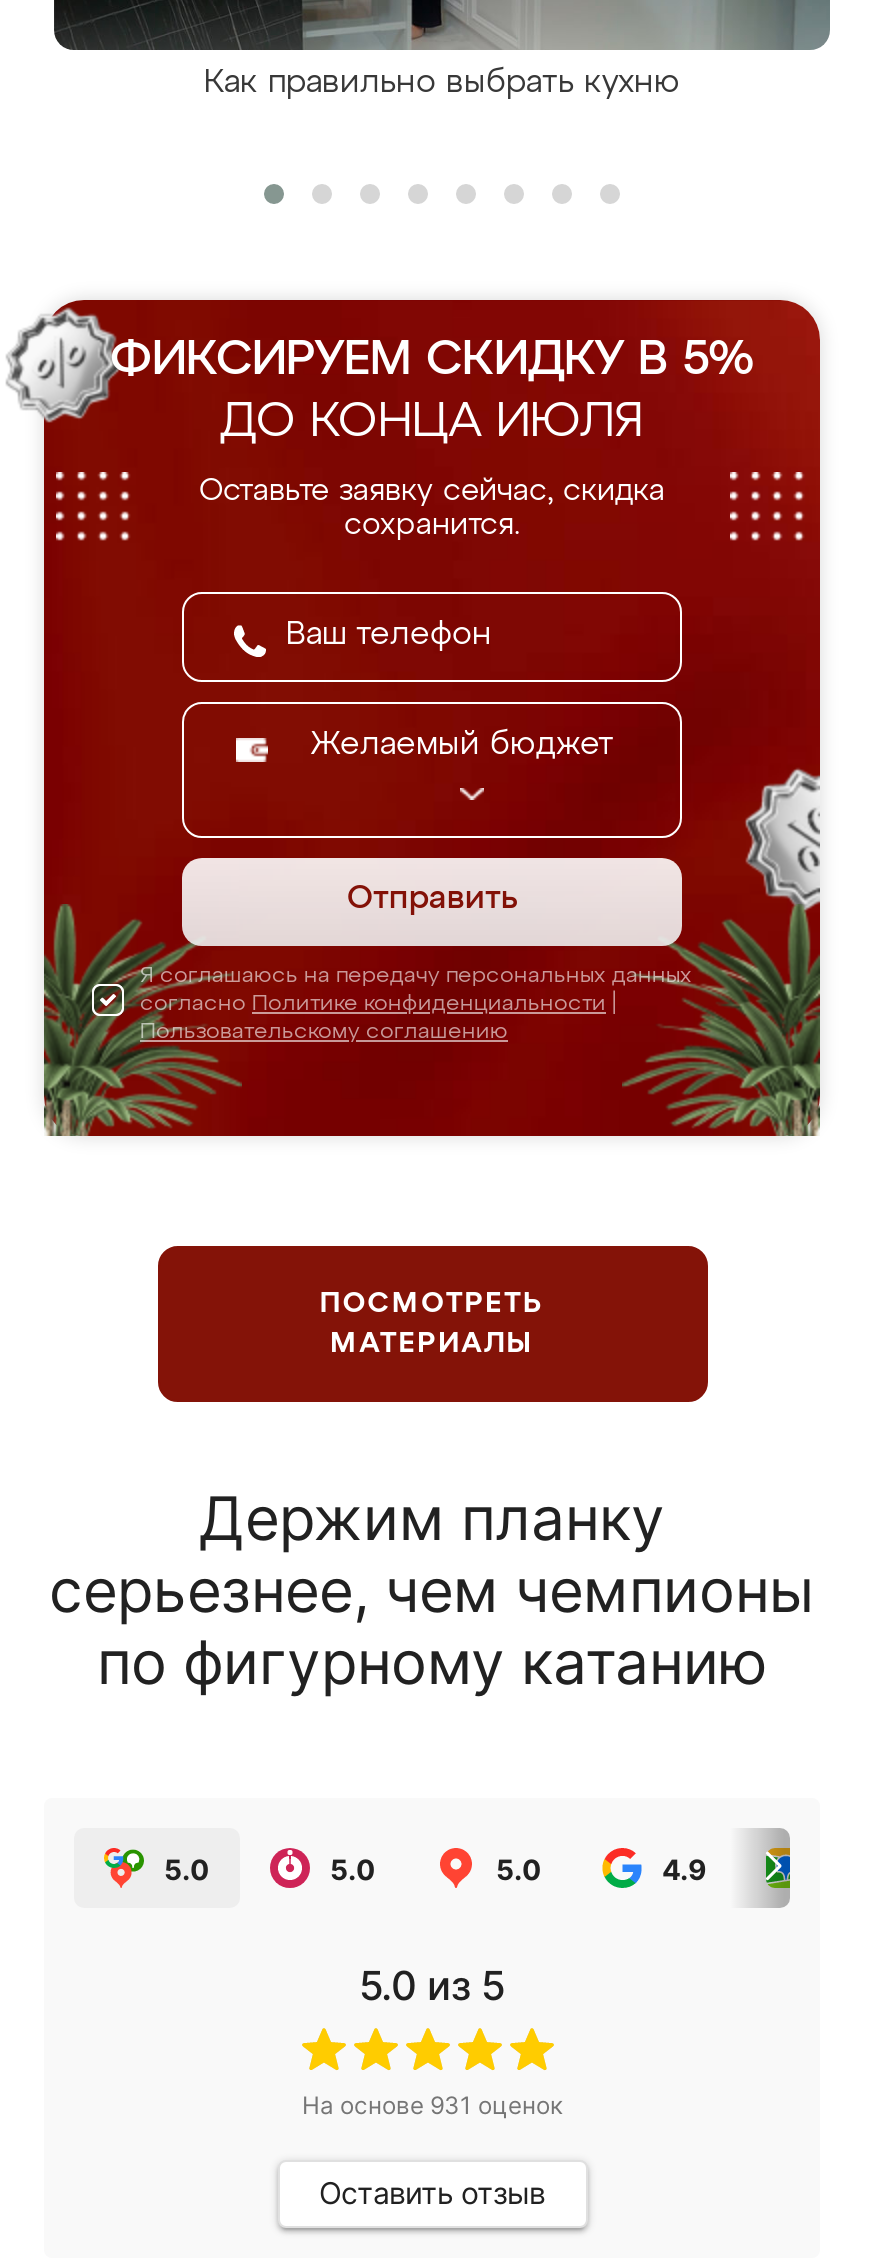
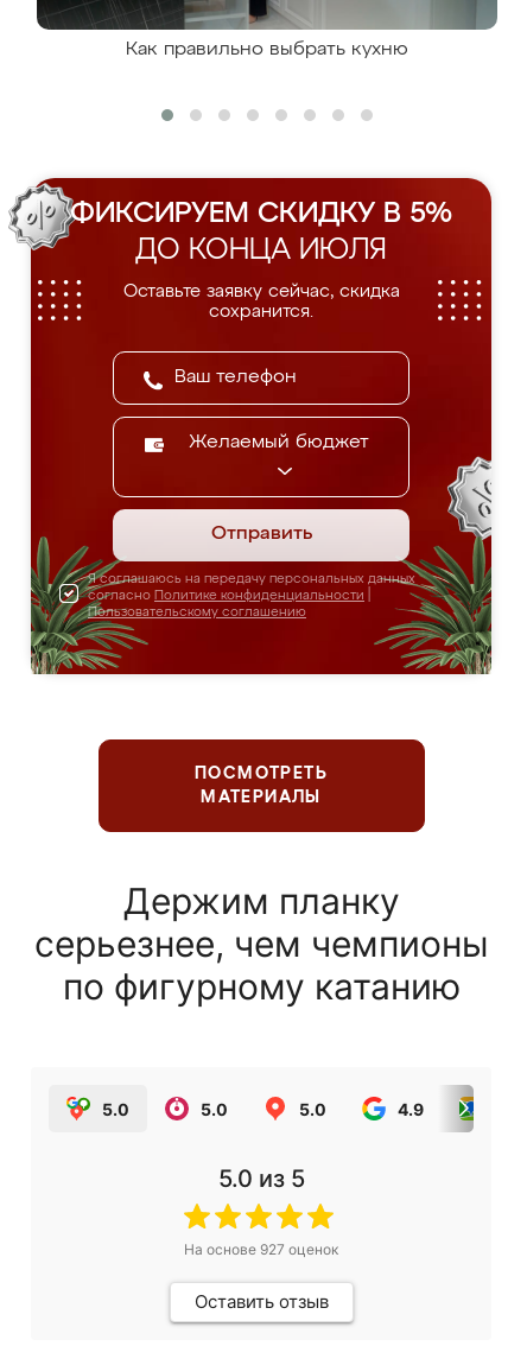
[302,2090,562,2120] На основе 931 оценок -> [184,1240,338,1258] На основе 927 оценок

